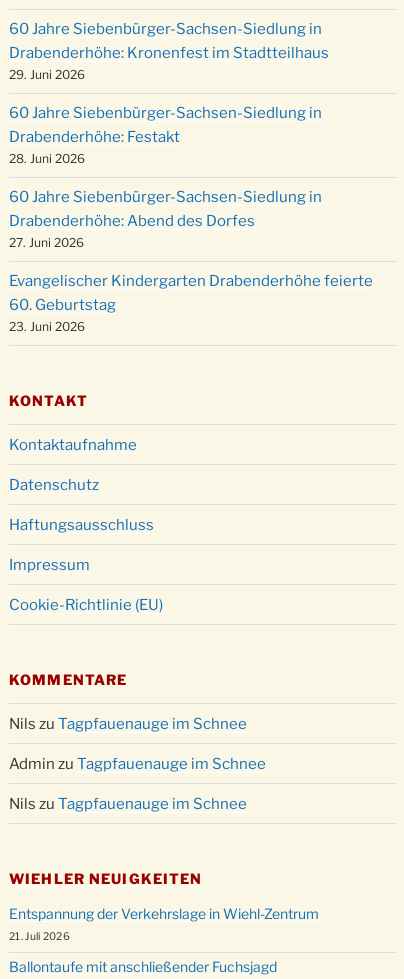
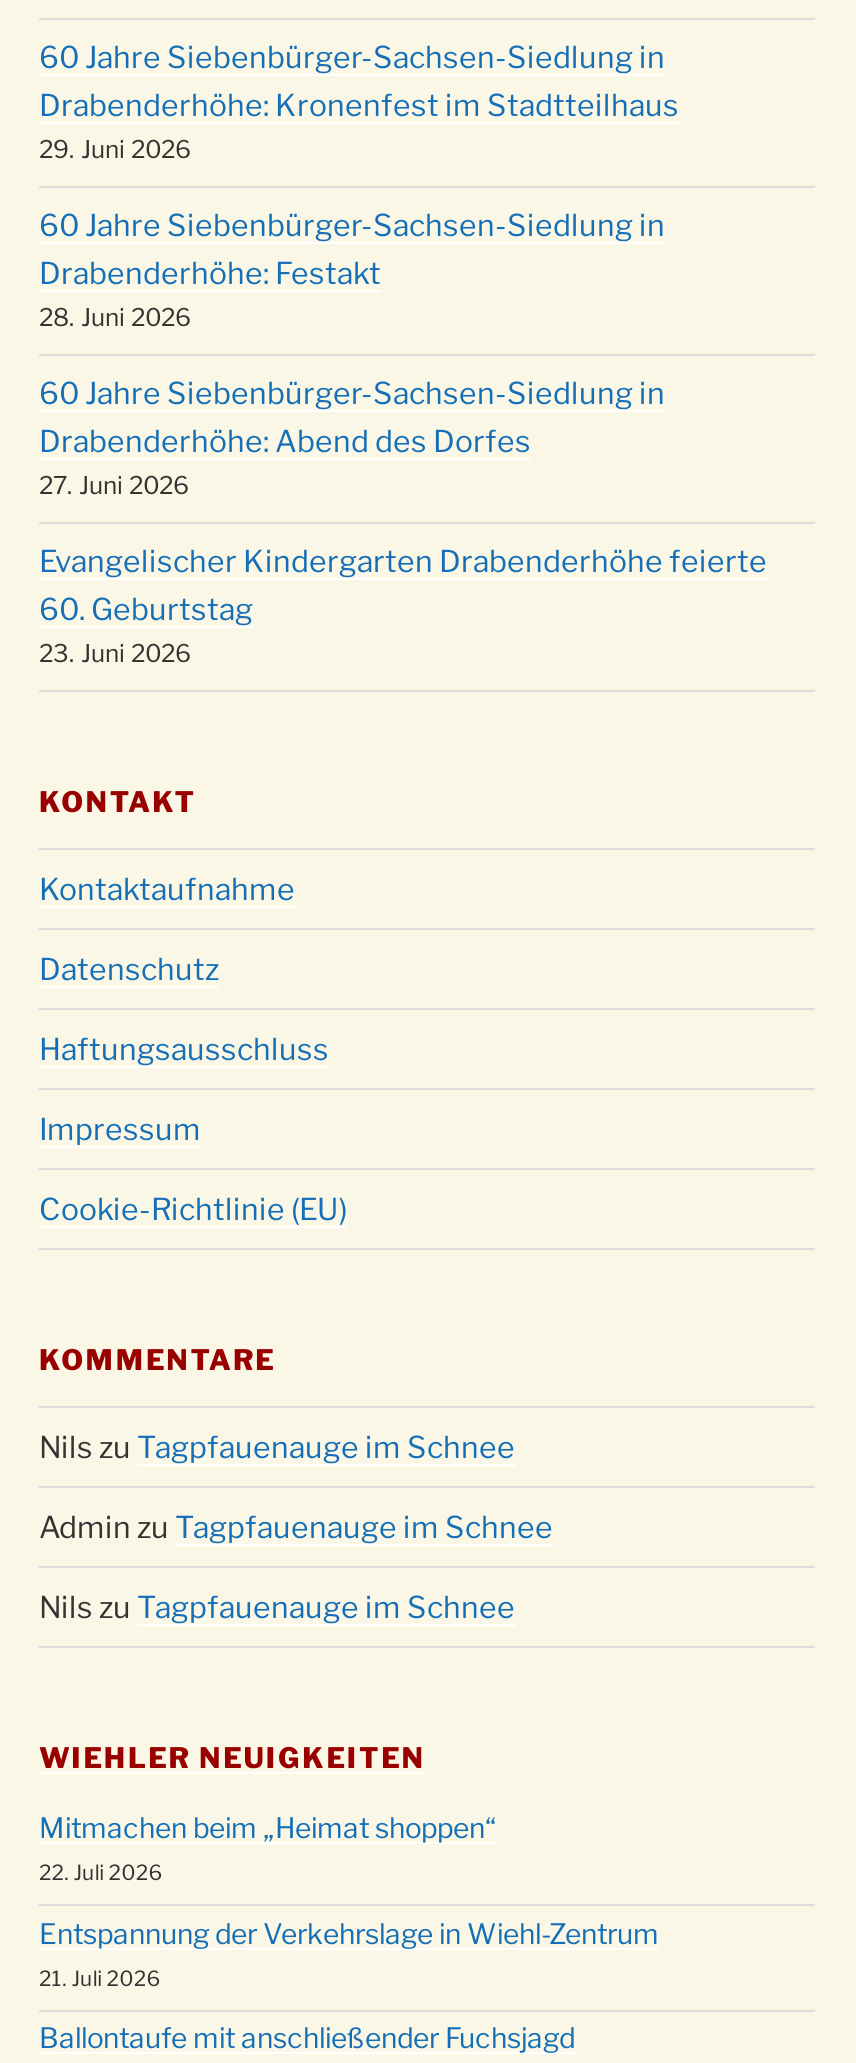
none -> [39,1810,497,1887] Mitmachen beim „Heimat shoppen“ | 22. Juli 2026

